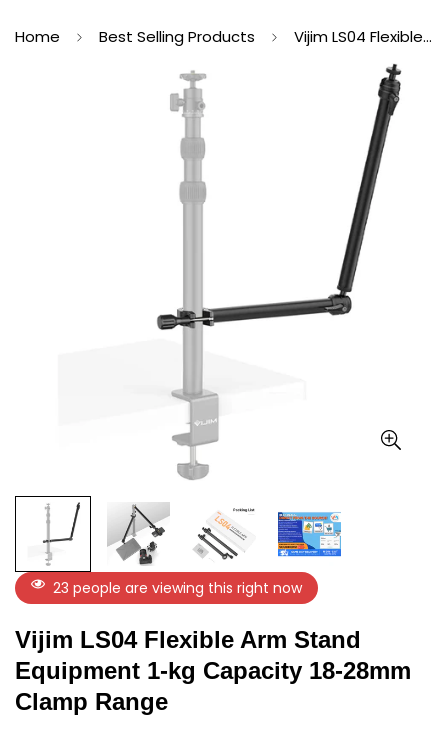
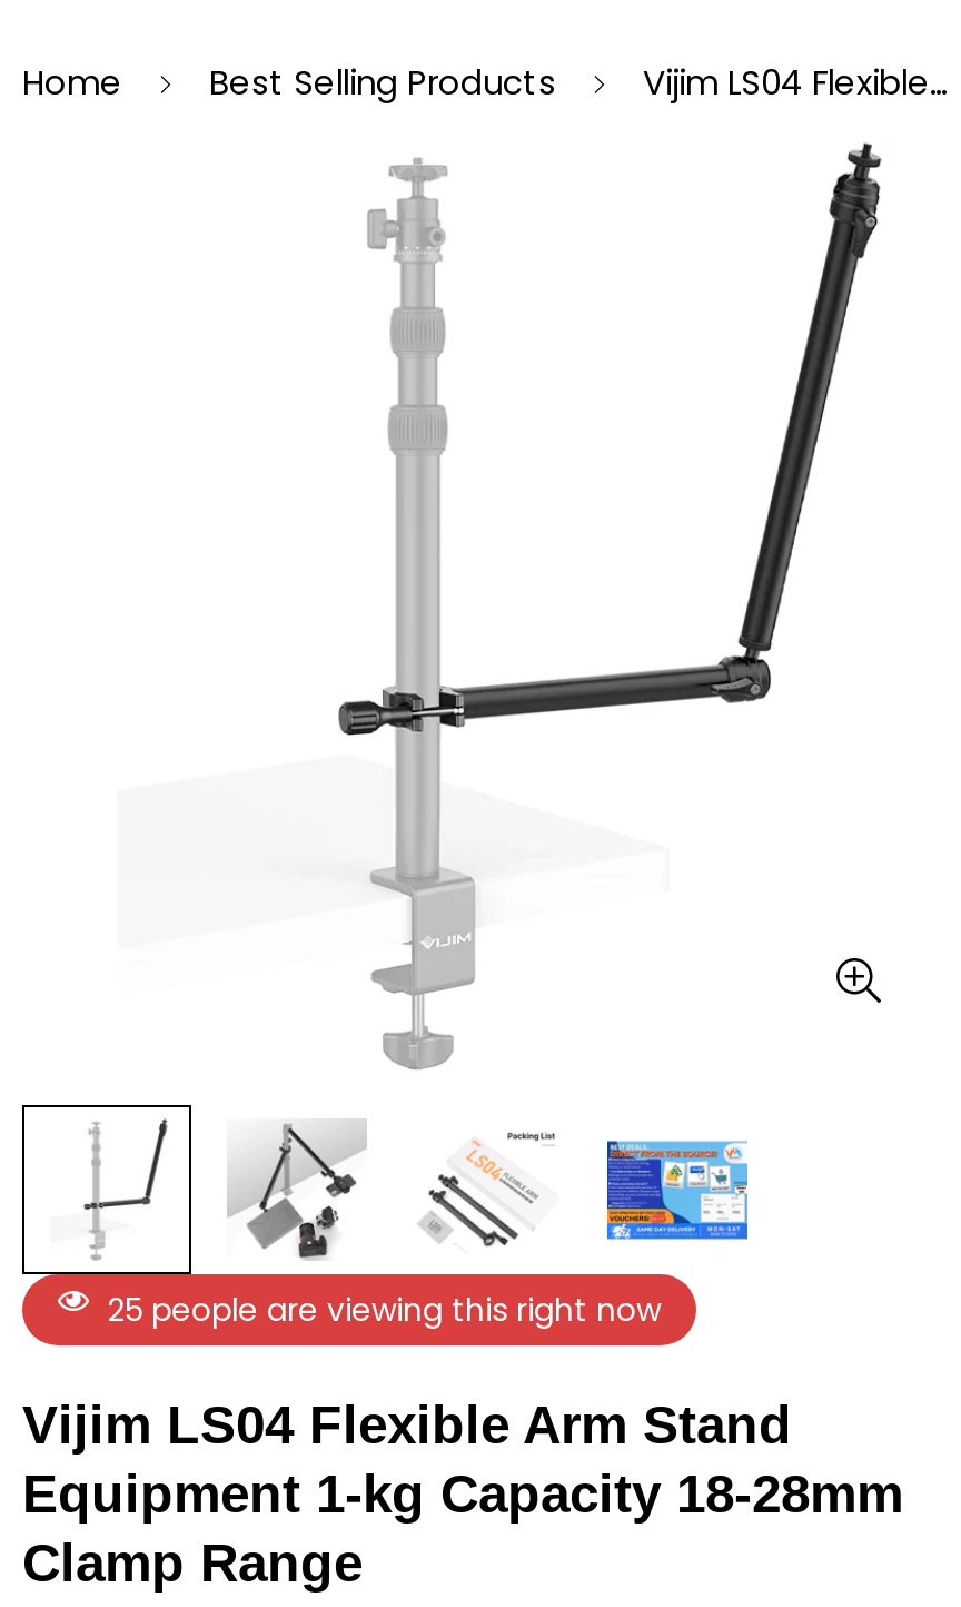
[53,578,302,598] 23 people are viewing this right now -> [107,1287,661,1331] 25 people are viewing this right now

